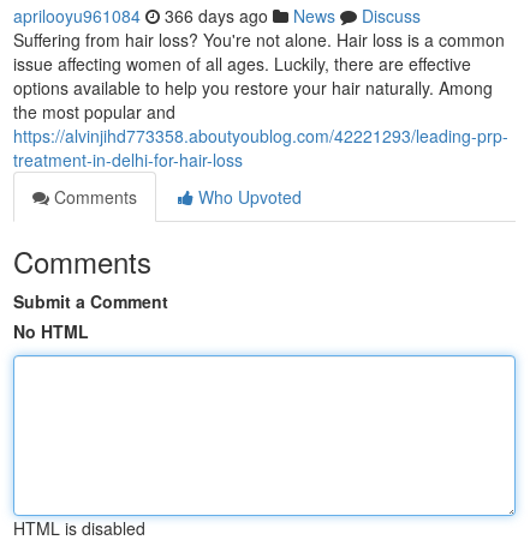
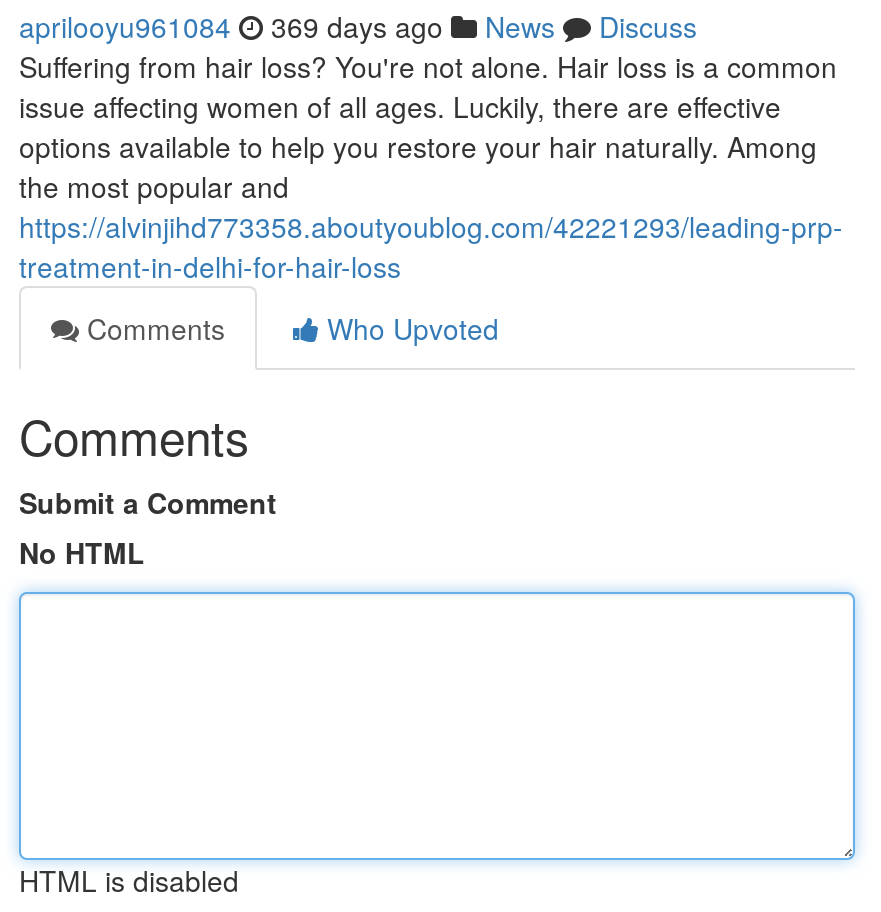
[13,4,421,28] aprilooyu961084 366 days ago News Discuss -> [19,6,697,46] aprilooyu961084 369 days ago News Discuss

